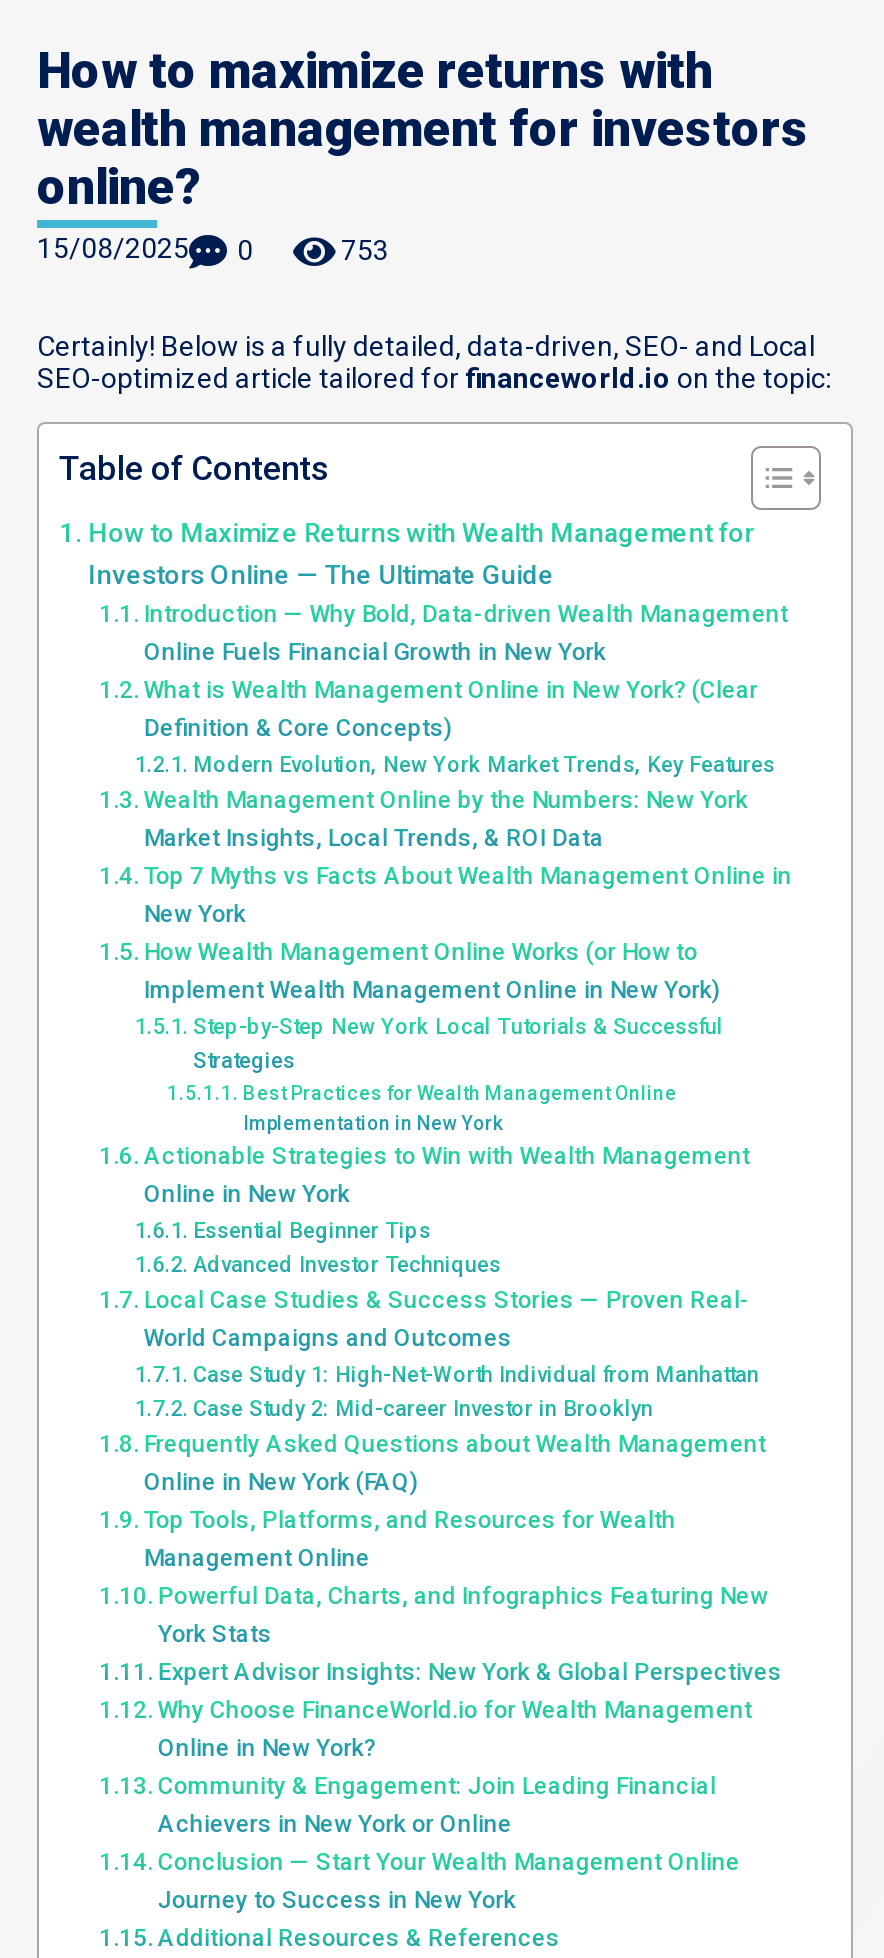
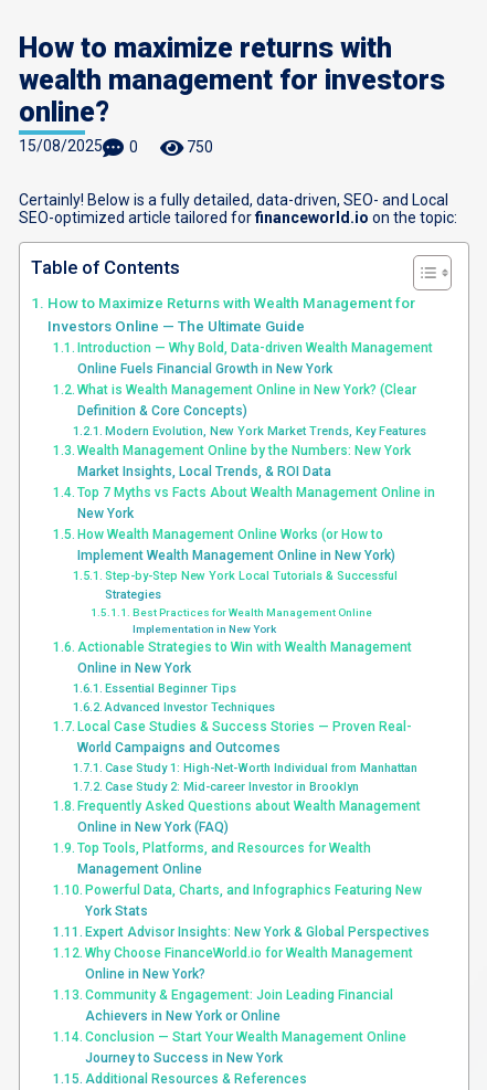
[341,234,389,266] 753 -> [187,138,213,156] 750

